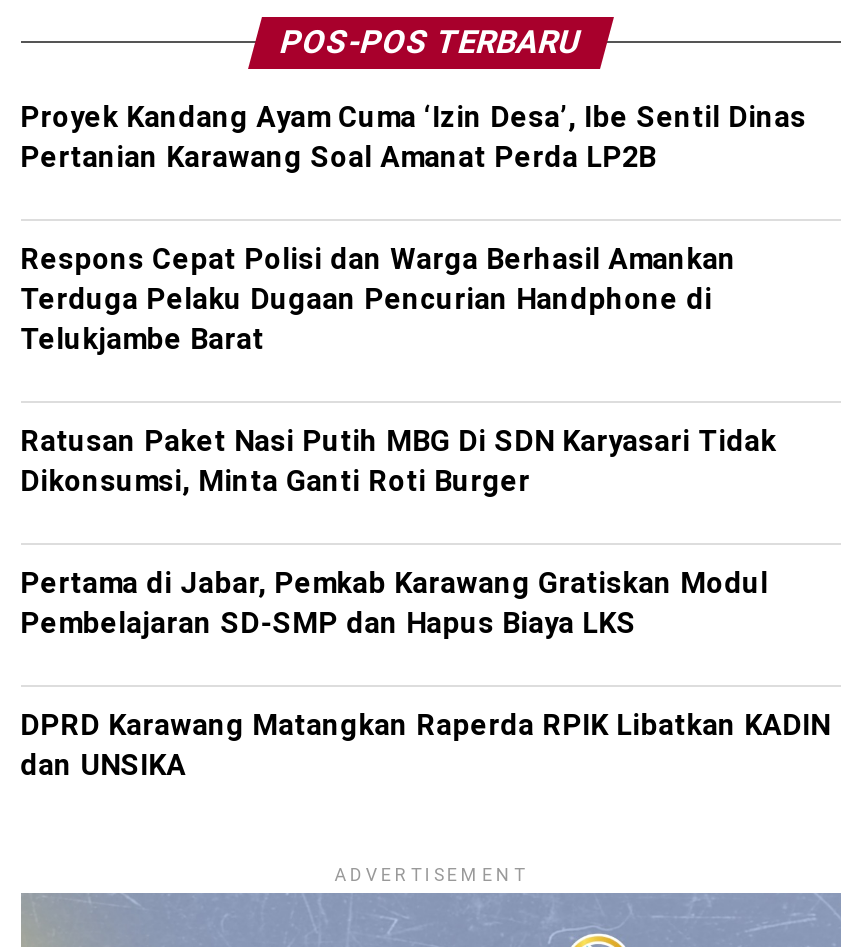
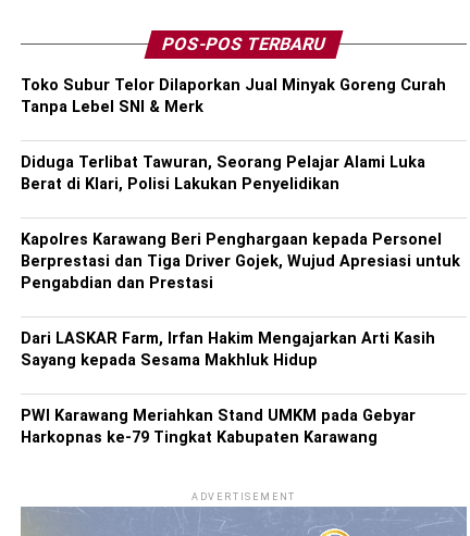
[20,102,806,176] Proyek Kandang Ayam Cuma ‘Izin Desa’, Ibe Sentil Dinas | Pertanian Karawang Soal Amanat Perda LP2B -> [20,76,446,117] Toko Subur Telor Dilaporkan Jual Minyak Goreng Curah | Tanpa Lebel SNI & Merk
[20,244,736,358] Respons Cepat Polisi dan Warga Berhasil Amankan | Terduga Pelaku Dugaan Pencurian Handphone di | Telukjambe Barat -> [20,154,425,194] Diduga Terlibat Tawuran, Seorang Pelajar Alami Luka | Berat di Klari, Polisi Lakukan Penyelidikan
[20,426,776,500] Ratusan Paket Nasi Putih MBG Di SDN Karyasari Tidak | Dikonsumsi, Minta Ganti Roti Burger -> [20,231,460,293] Kapolres Karawang Beri Penghargaan kepada Personel | Berprestasi dan Tiga Driver Gojek, Wujud Apresiasi untuk | Pengabdian dan Prestasi
[20,568,768,642] Pertama di Jabar, Pemkab Karawang Gratiskan Modul | Pembelajaran SD-SMP dan Hapus Biaya LKS -> [20,330,435,370] Dari LASKAR Farm, Irfan Hakim Mengajarkan Arti Kasih | Sayang kepada Sesama Makhluk Hidup
[20,710,830,784] DPRD Karawang Matangkan Raperda RPIK Libatkan KADIN | dan UNSIKA -> [20,407,415,447] PWI Karawang Meriahkan Stand UMKM pada Gebyar | Harkopnas ke-79 Tingkat Kabupaten Karawang

